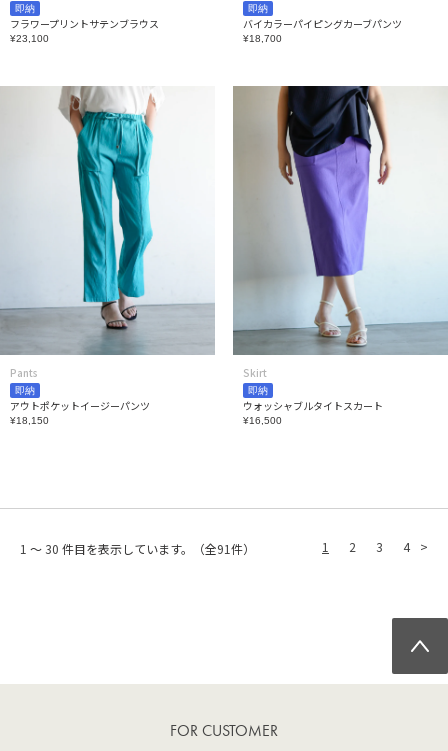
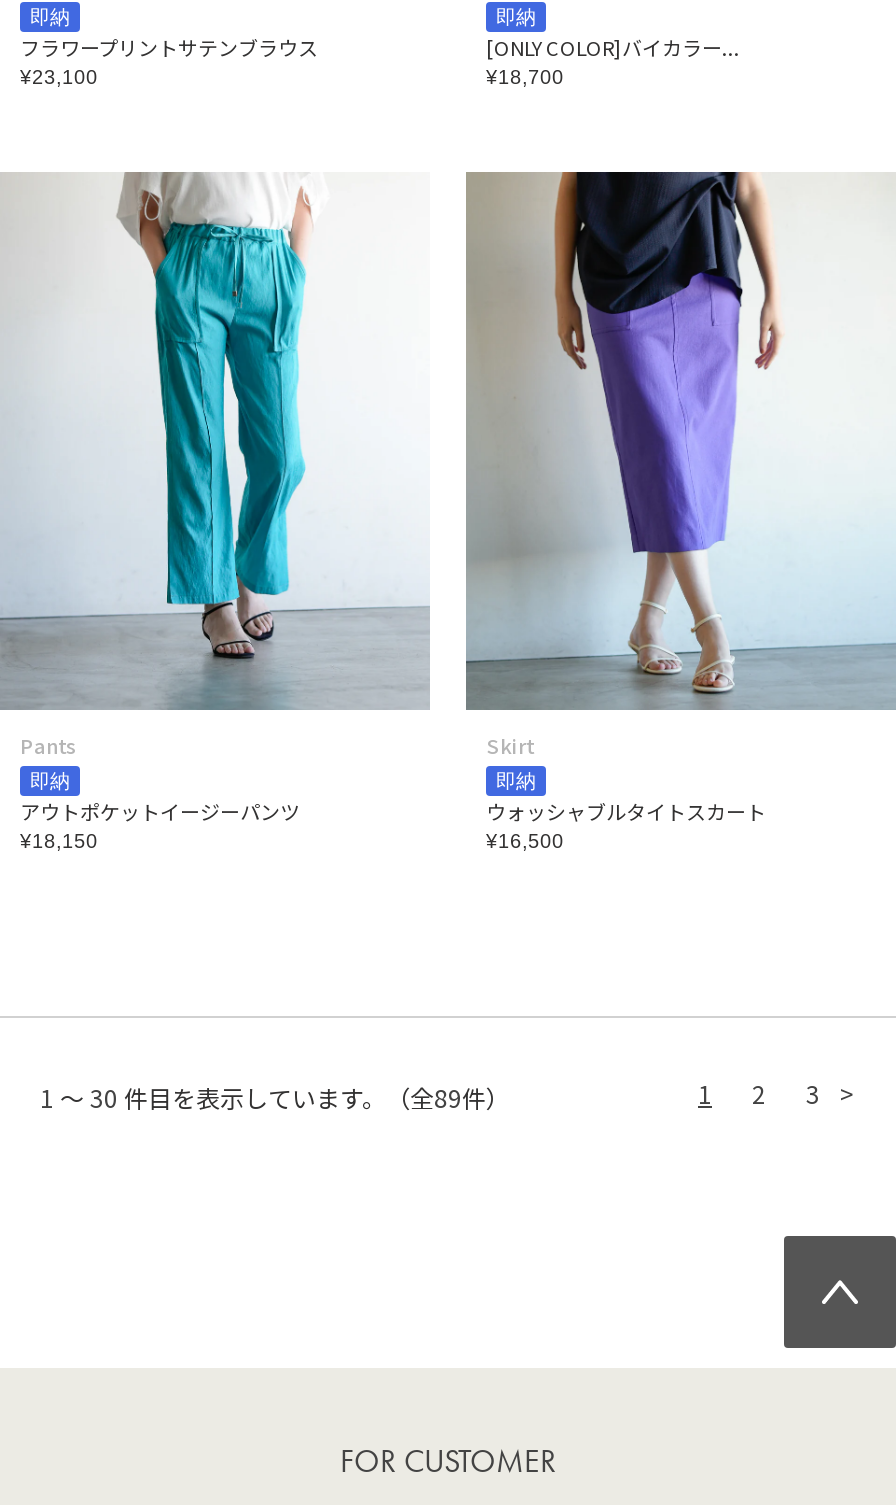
[243,16,402,31] バイカラーパイピングカーブパンツ -> [486,32,740,62] [ONLY COLOR]バイカラー...
[20,540,255,557] 1～30件目を表示しています。（全91件） -> [40,1080,510,1114] 1～30件目を表示しています。（全89件）
[376,537,428,554] 3 | 4 > -> [806,1075,856,1109] 3 >

